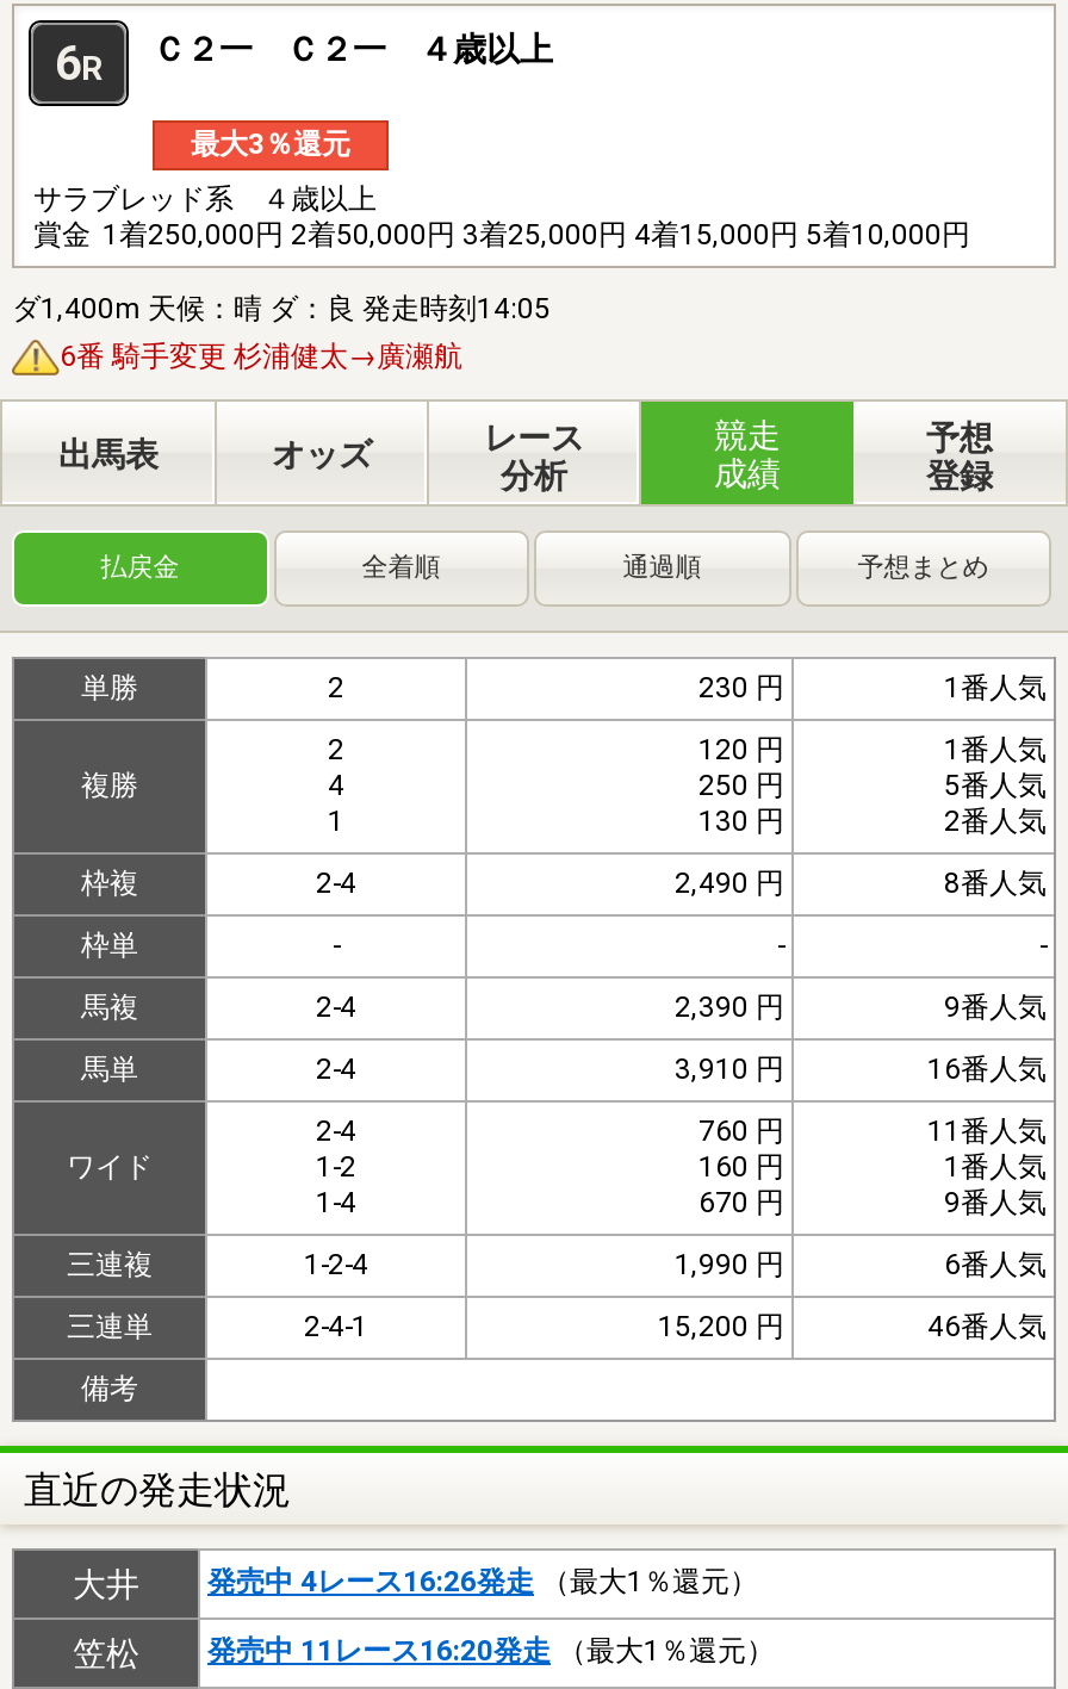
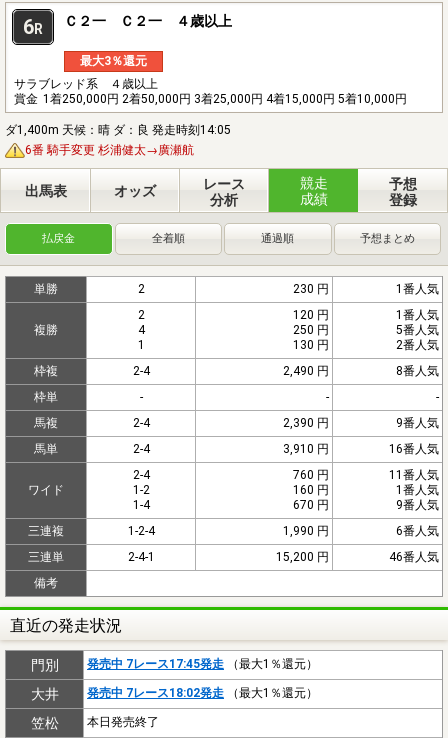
none -> [30,657,318,673] 門別 | 発売中 7レース17:45発走（最大1％還元）
[207,1565,758,1598] 発売中 4レース16:26発走（最大1％還元） -> [87,686,318,700] 発売中 7レース18:02発走（最大1％還元）
[207,1634,775,1667] 発売中 11レース16:20発走（最大1％還元） -> [87,715,159,729] 本日発売終了

